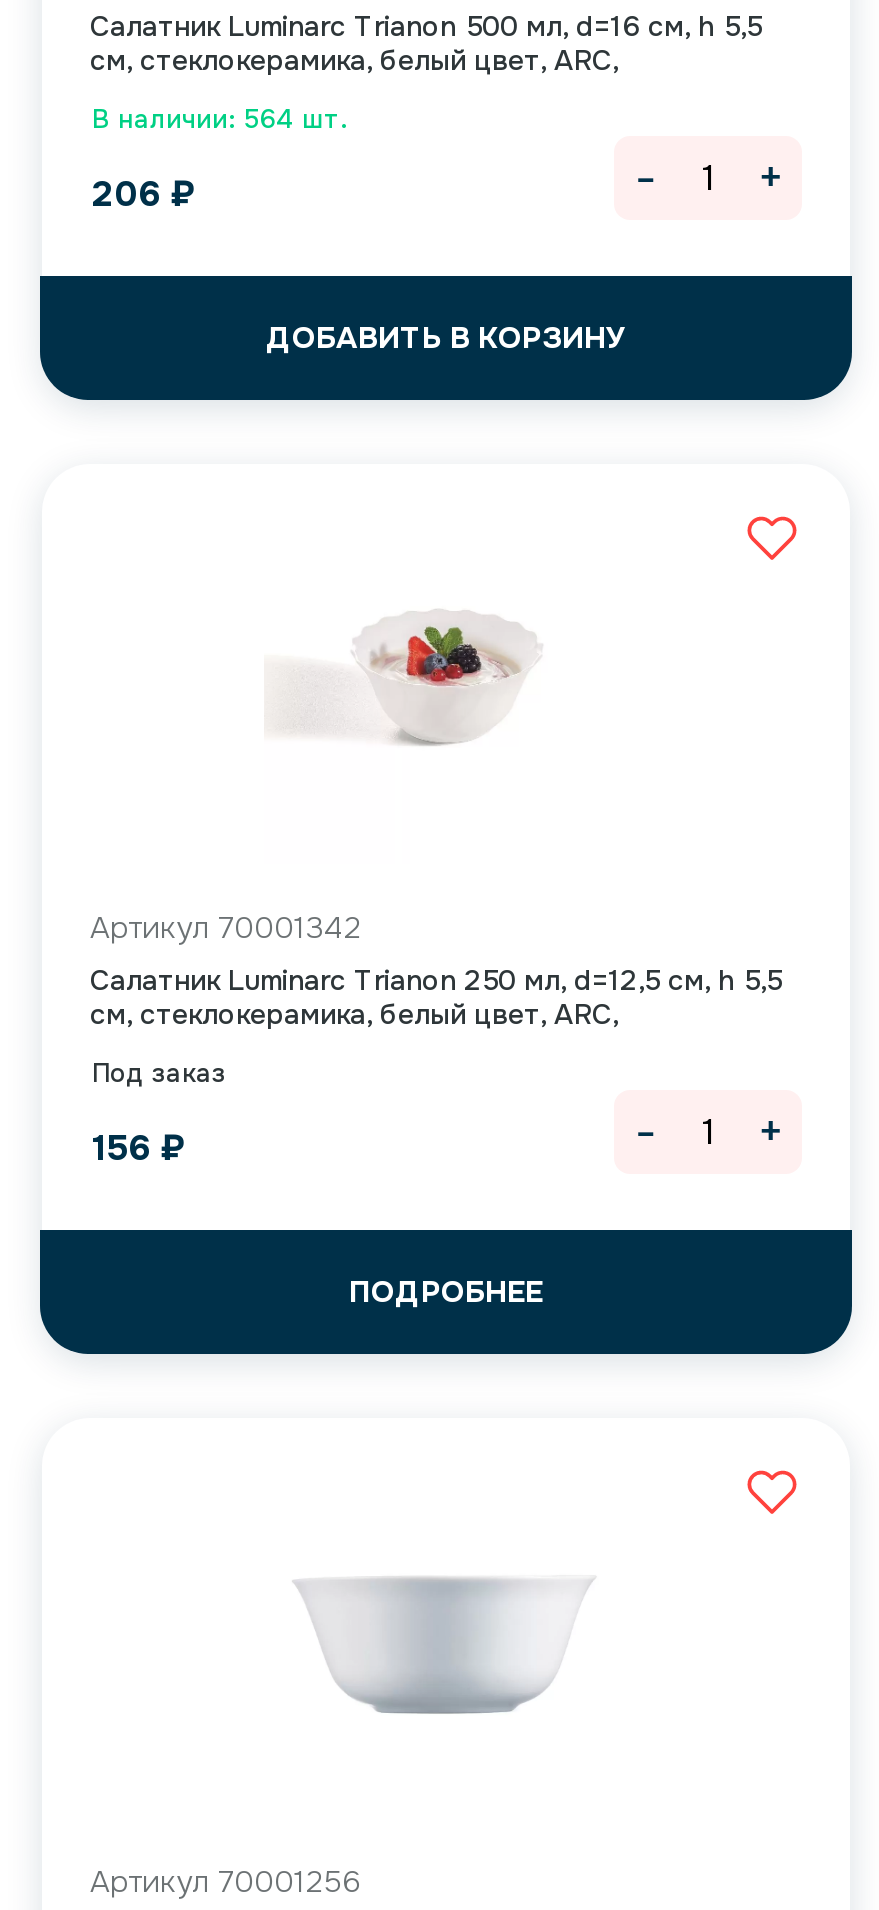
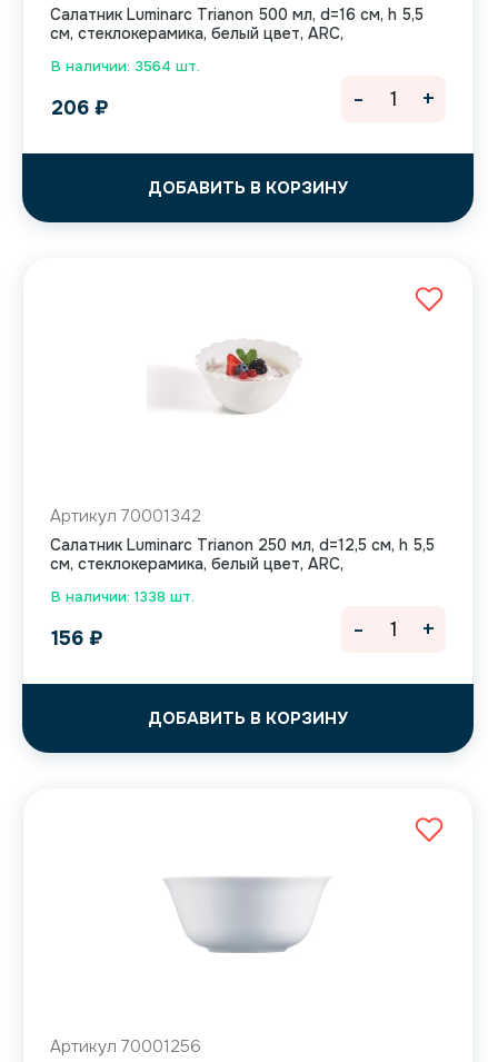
[92,102,346,136] В наличии: 564 шт. -> [51,57,200,76] В наличии: 3564 шт.
[92,1056,226,1090] Под заказ -> [51,587,195,606] В наличии: 1338 шт.
[349,1272,543,1312] ПОДРОБНЕЕ -> [148,707,348,730] ДОБАВИТЬ В КОРЗИНУ

